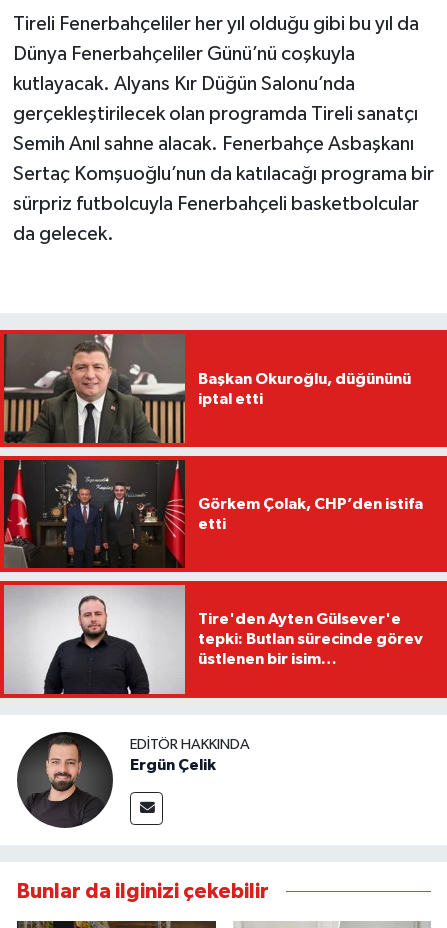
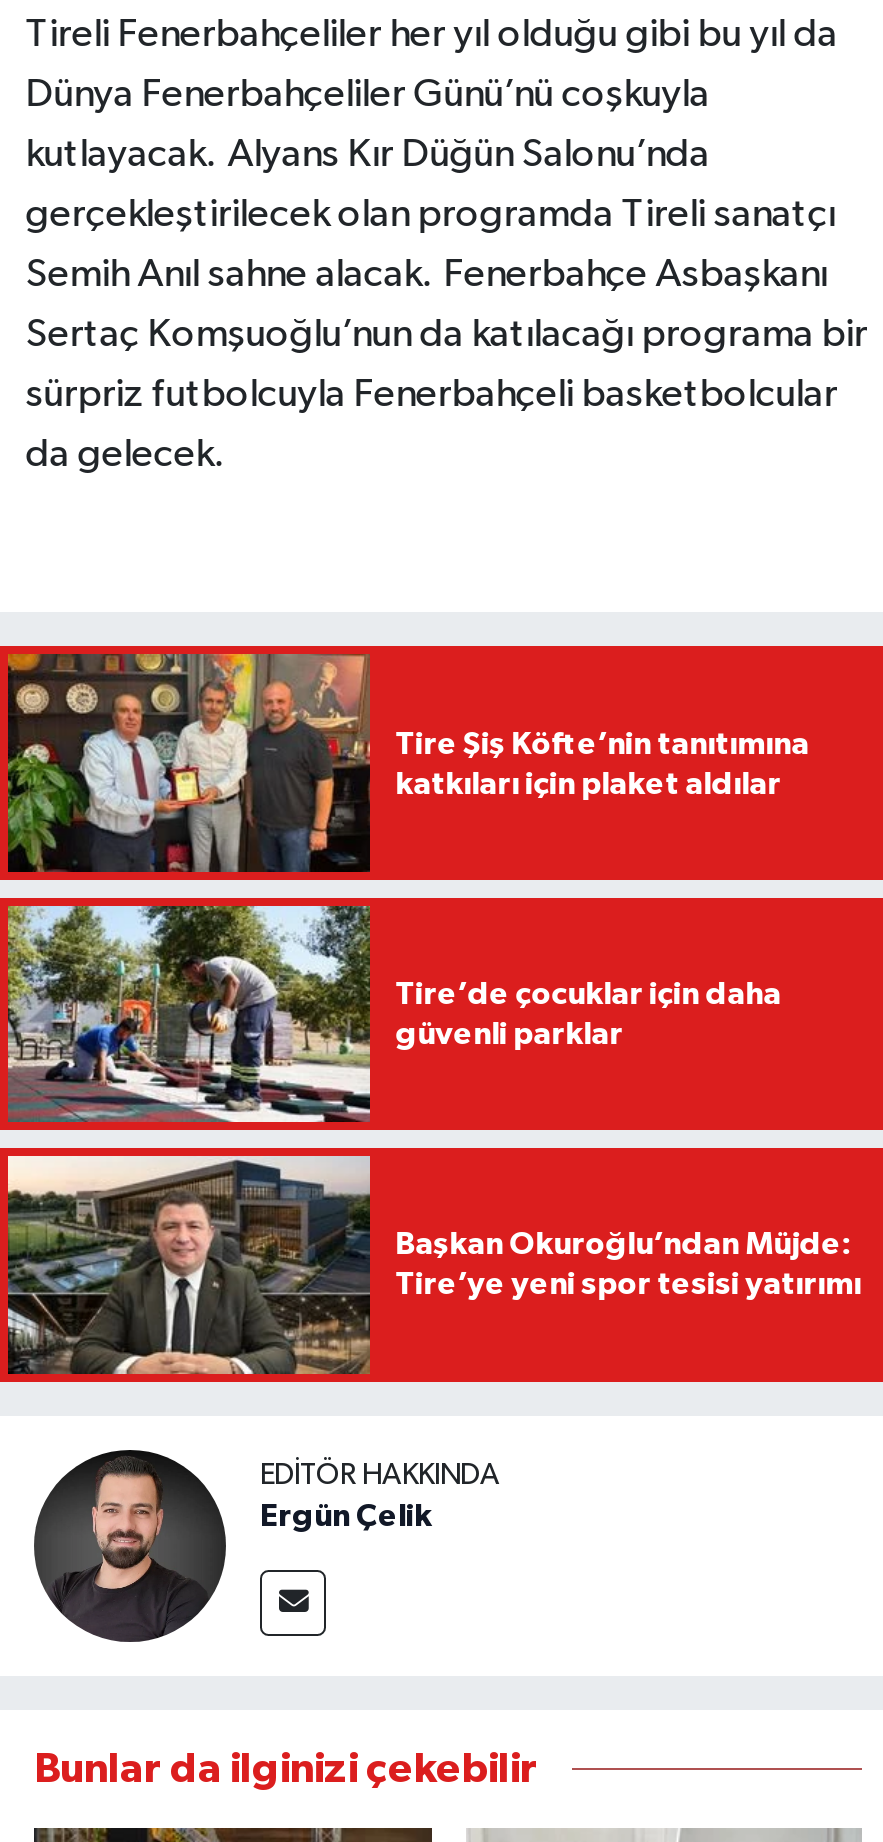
[3,333,411,444] [image] | Başkan Okuroğlu, düğününü | iptal etti -> [6,652,809,874] [image] | Tire Şiş Köfte’nin tanıtımına | katkıları için plaket aldılar
[3,459,423,569] [image] | Görkem Çolak, CHP’den istifa | etti -> [6,904,781,1124] [image] | Tire’de çocuklar için daha | güvenli parklar
[3,585,423,695] [image] | Tire'den Ayten Gülsever'e | tepki: Butlan sürecinde görev | üstlenen bir isim… -> [6,1156,861,1376] [image] | Başkan Okuroğlu’ndan Müjde: | Tire’ye yeni spor tesisi yatırımı

